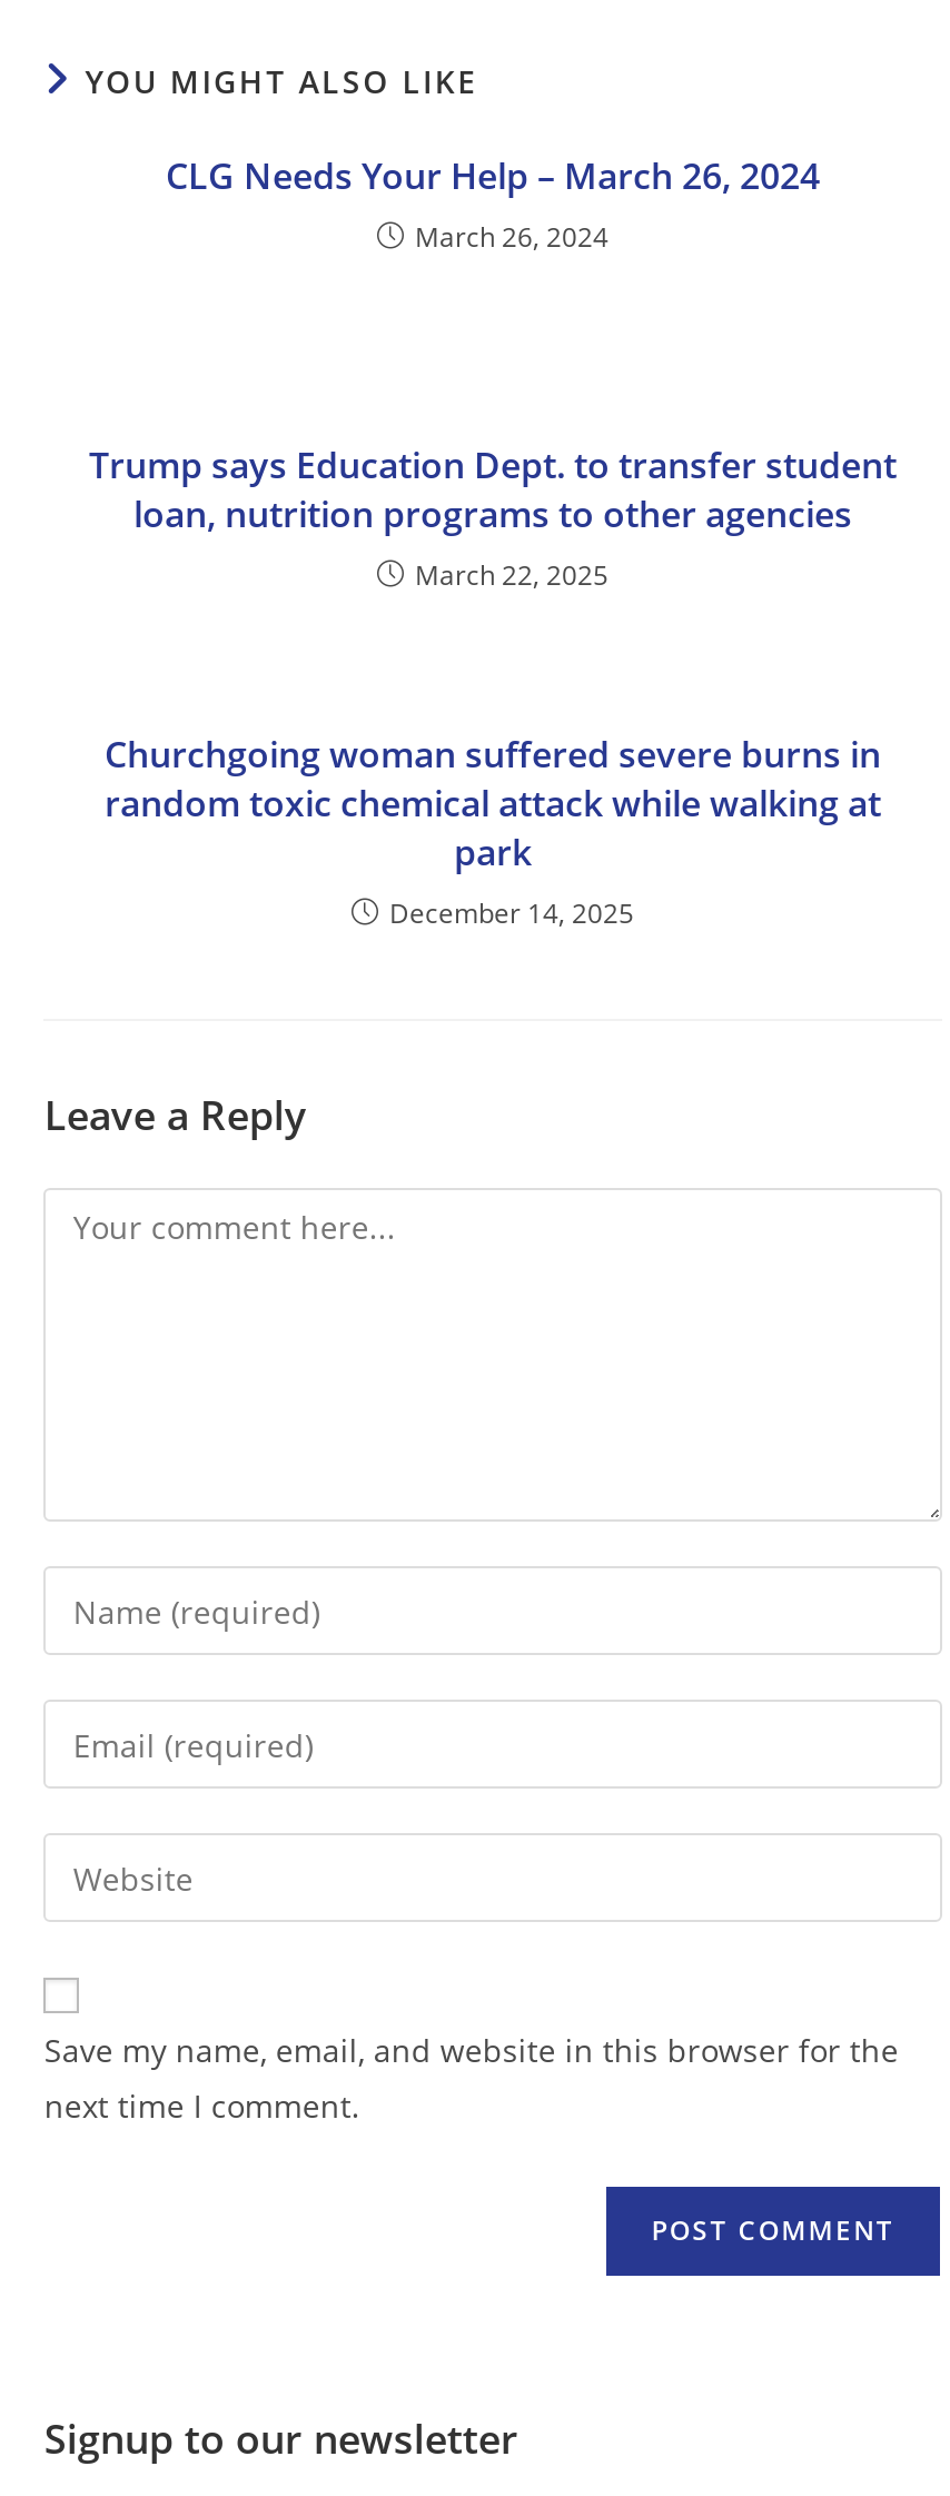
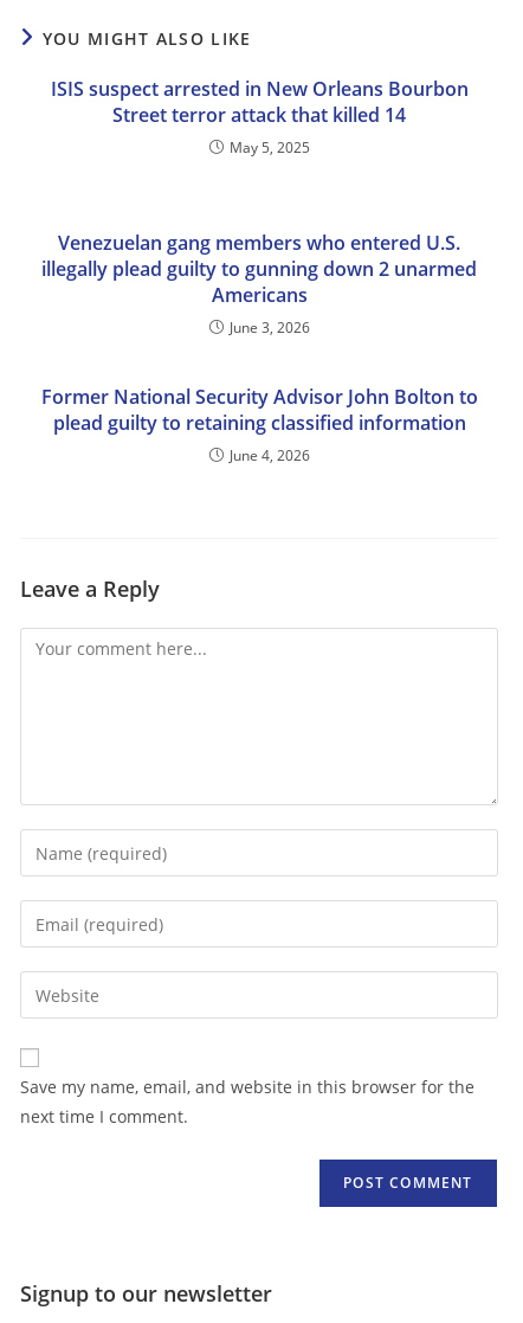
[166,152,820,256] CLG Needs Your Help – March 26, 2024 | March 26, 2024 -> [50,76,468,158] ISIS suspect arrested in New Orleans Bourbon | Street terror attack that killed 14 | May 5, 2025
[89,441,897,595] Trump says Education Dept. to transfer student | loan, nutrition programs to other agencies | March 22, 2025 -> [41,230,477,338] Venezuelan gang members who entered U.S. | illegally plead guilty to gunning down 2 unarmed | Americans | June 3, 2026
[105,730,881,933] Churchgoing woman suffered severe burns in | random toxic chemical attack while walking at | park | December 14, 2025 -> [41,384,477,466] Former National Security Advisor John Bolton to | plead guilty to retaining classified information | June 4, 2026

